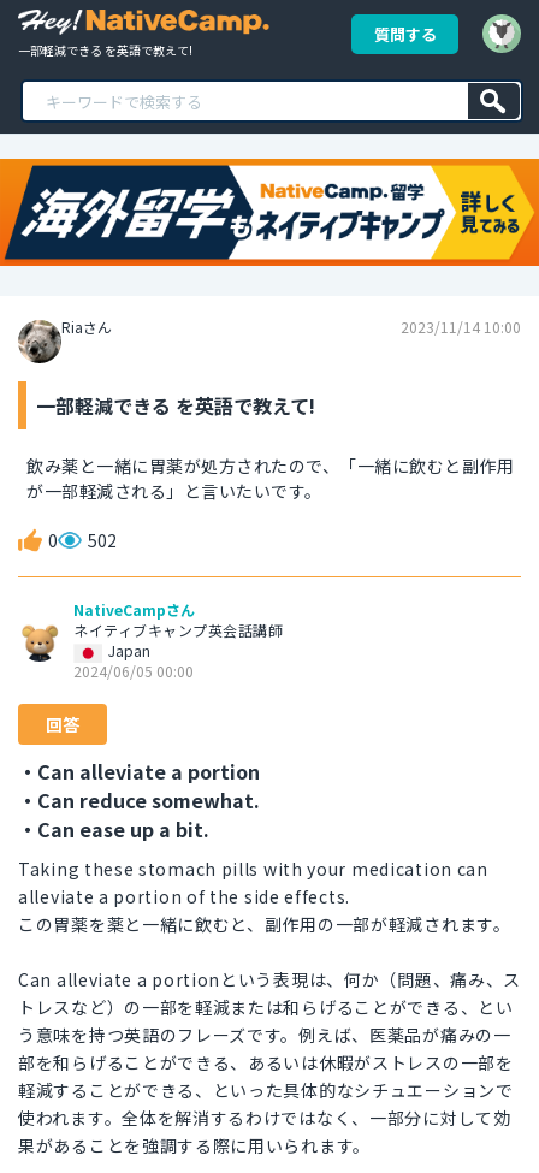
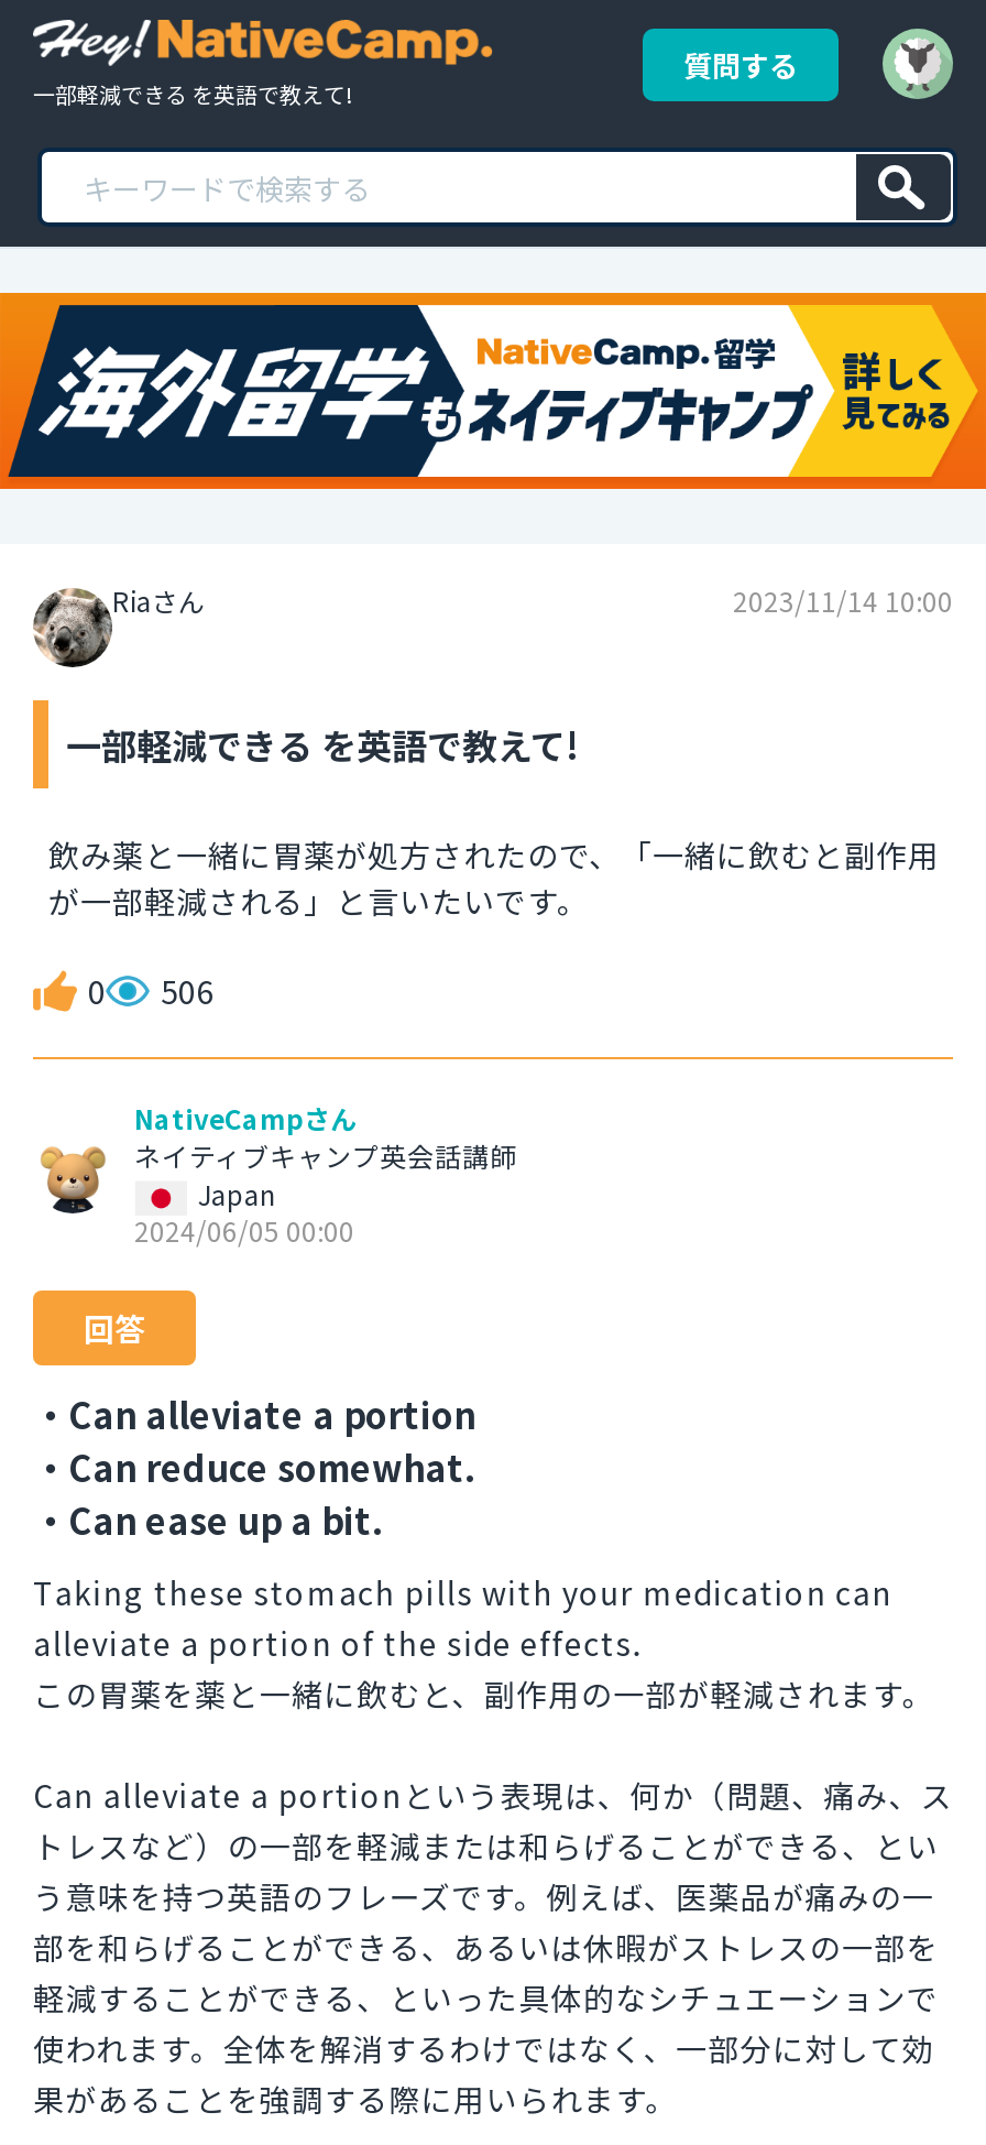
[48,529,117,553] 0 502 -> [88,970,213,1014] 0 506

